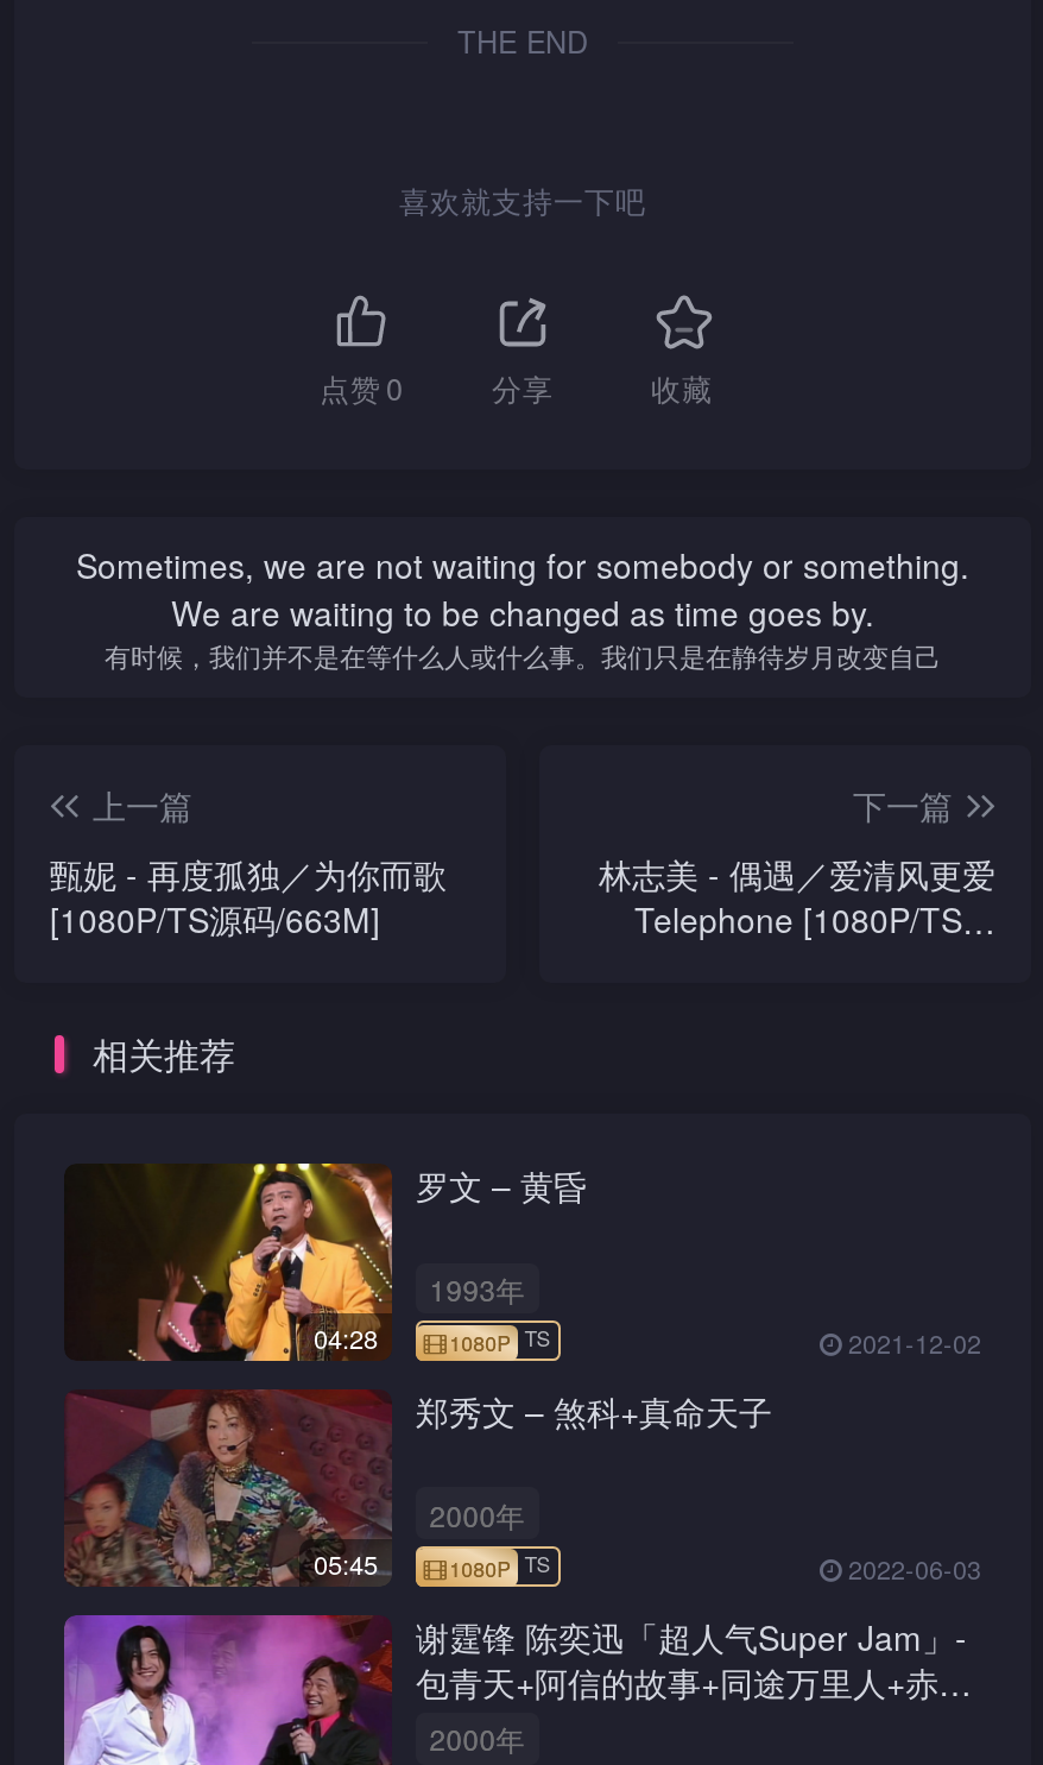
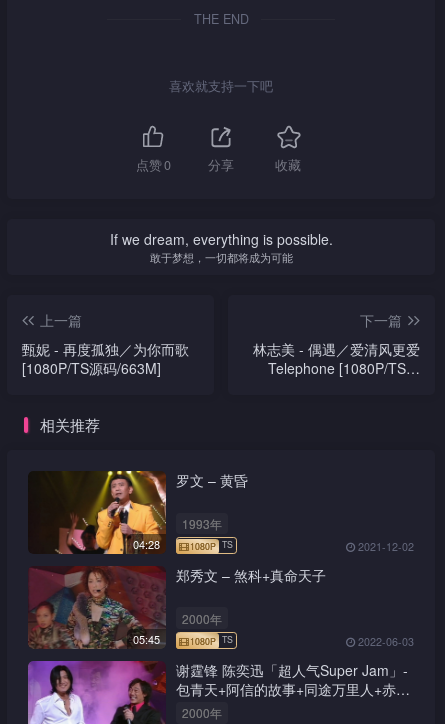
[76,542,969,675] Sometimes, we are not waiting for somebody or something. | We are waiting to be changed as time goes by. | 有时候，我们并不是在等什么人或什么事。我们只是在静待岁月改变自己 -> [109,229,332,265] If we dream, everything is possible. | 敢于梦想，一切都将成为可能

